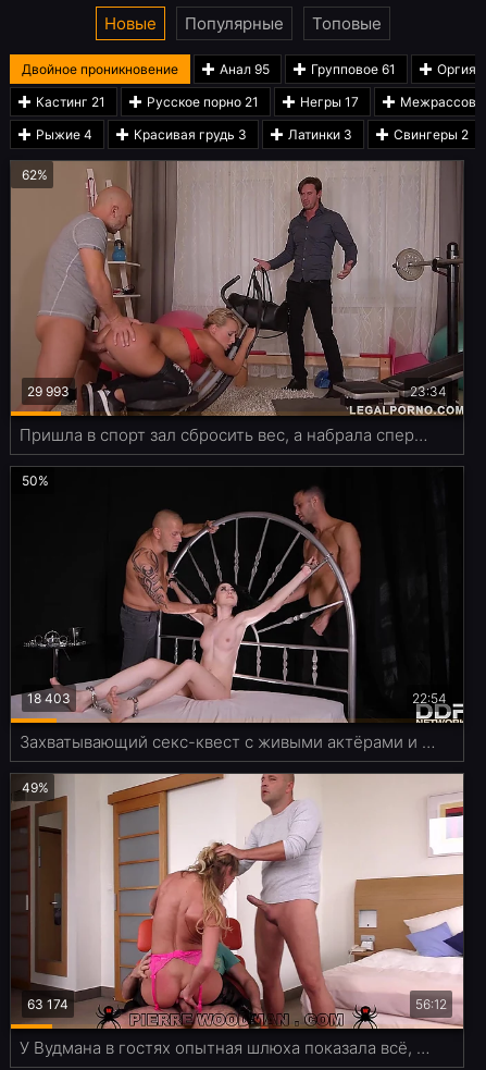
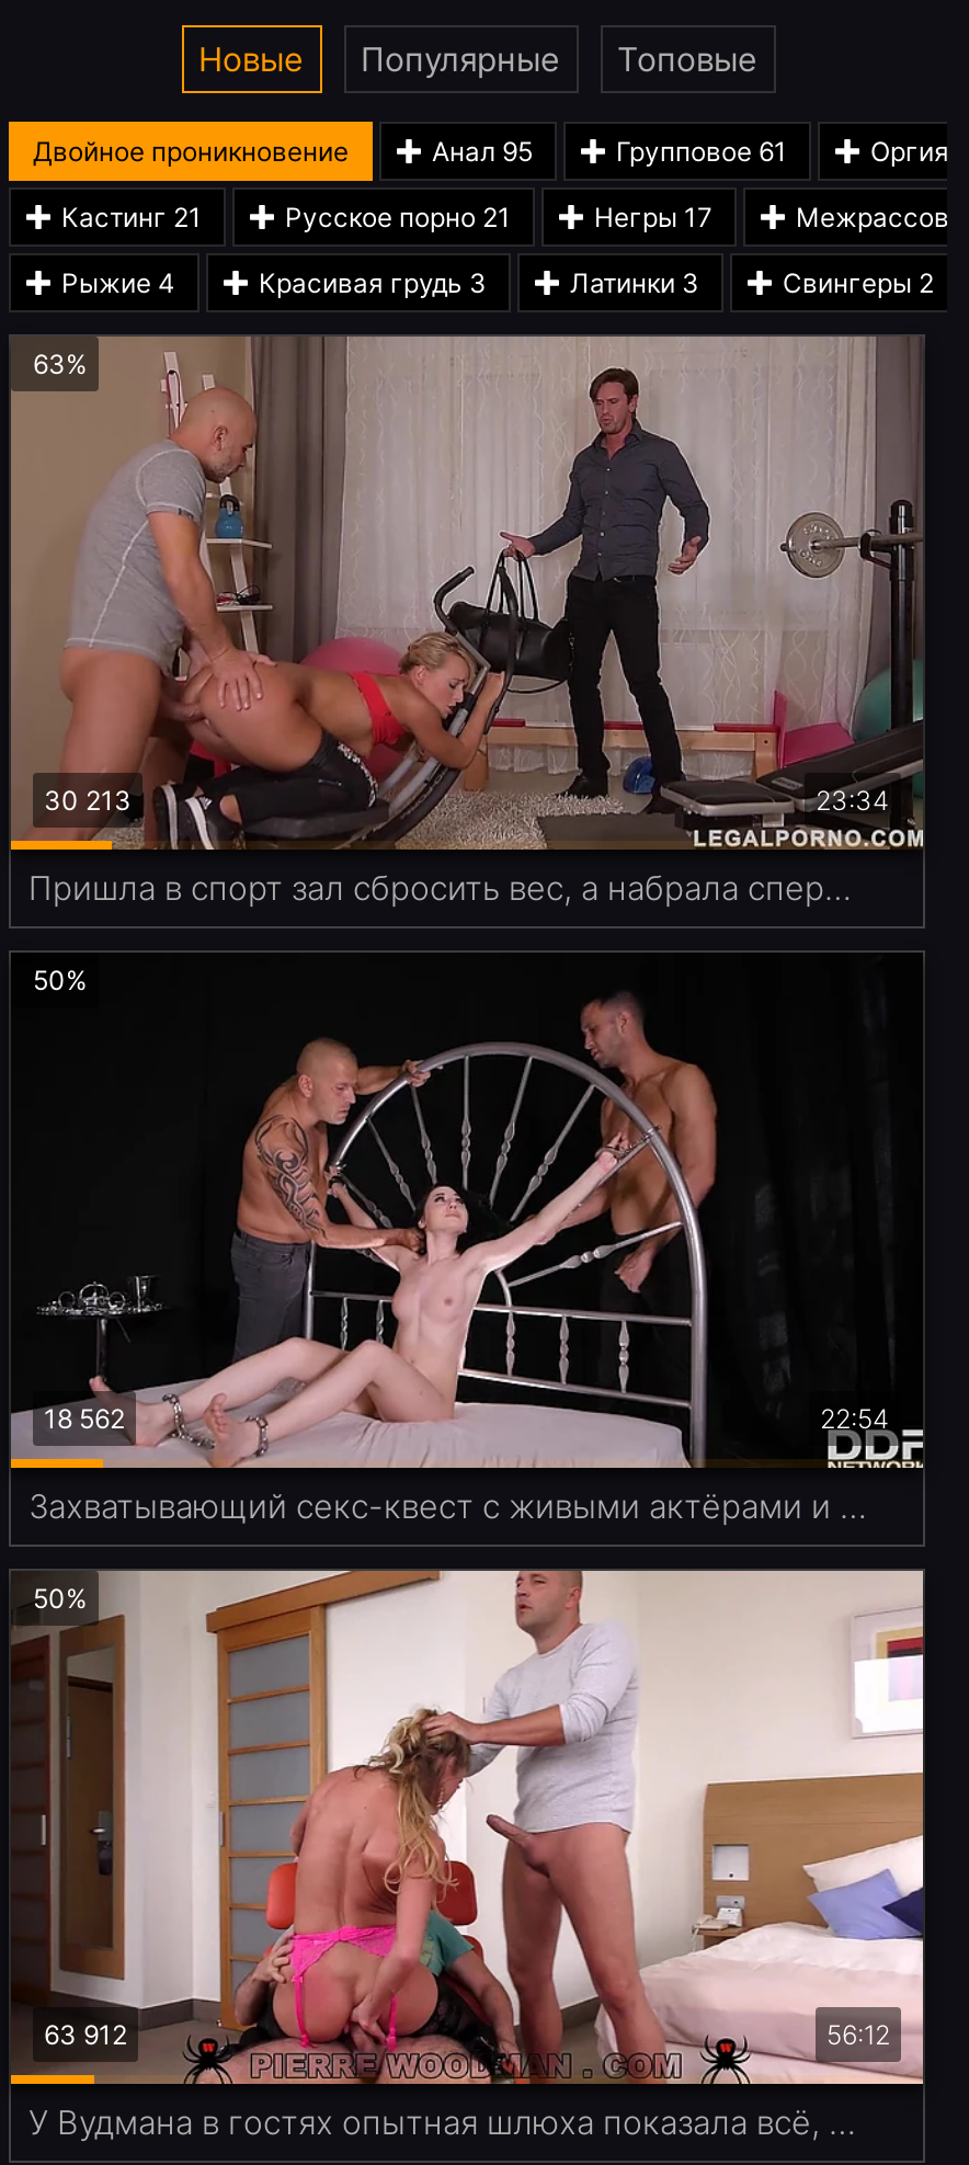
[22,167,48,183] 62% -> [33,347,88,380] 63%
[27,384,70,400] 29 993 -> [44,785,132,818] 30 213
[27,690,71,706] 18 403 -> [44,1401,125,1434] 18 562
[22,779,49,795] 49% -> [33,1581,88,1614] 50%
[27,996,68,1012] 63 174 -> [44,2018,127,2051] 63 912

